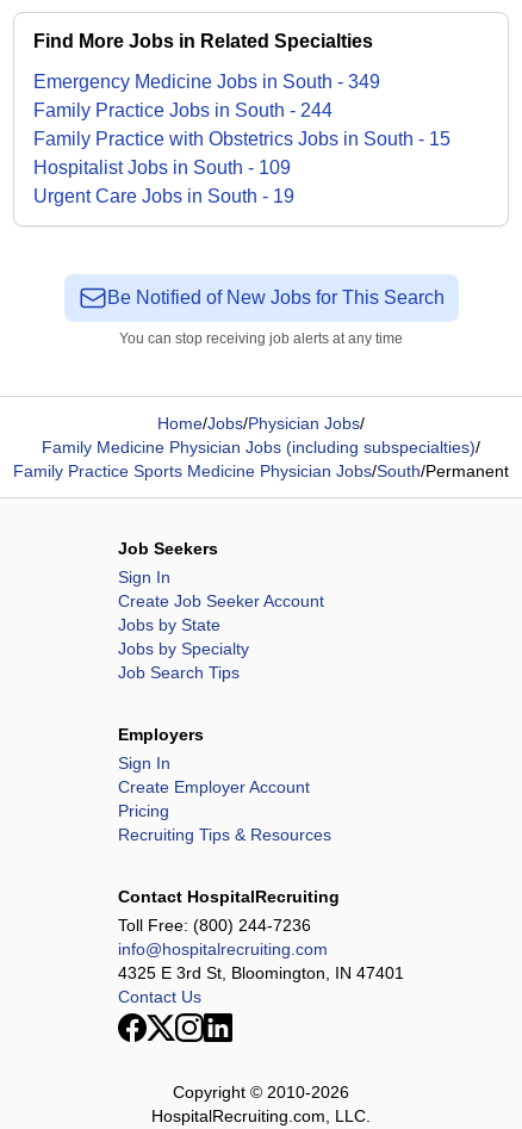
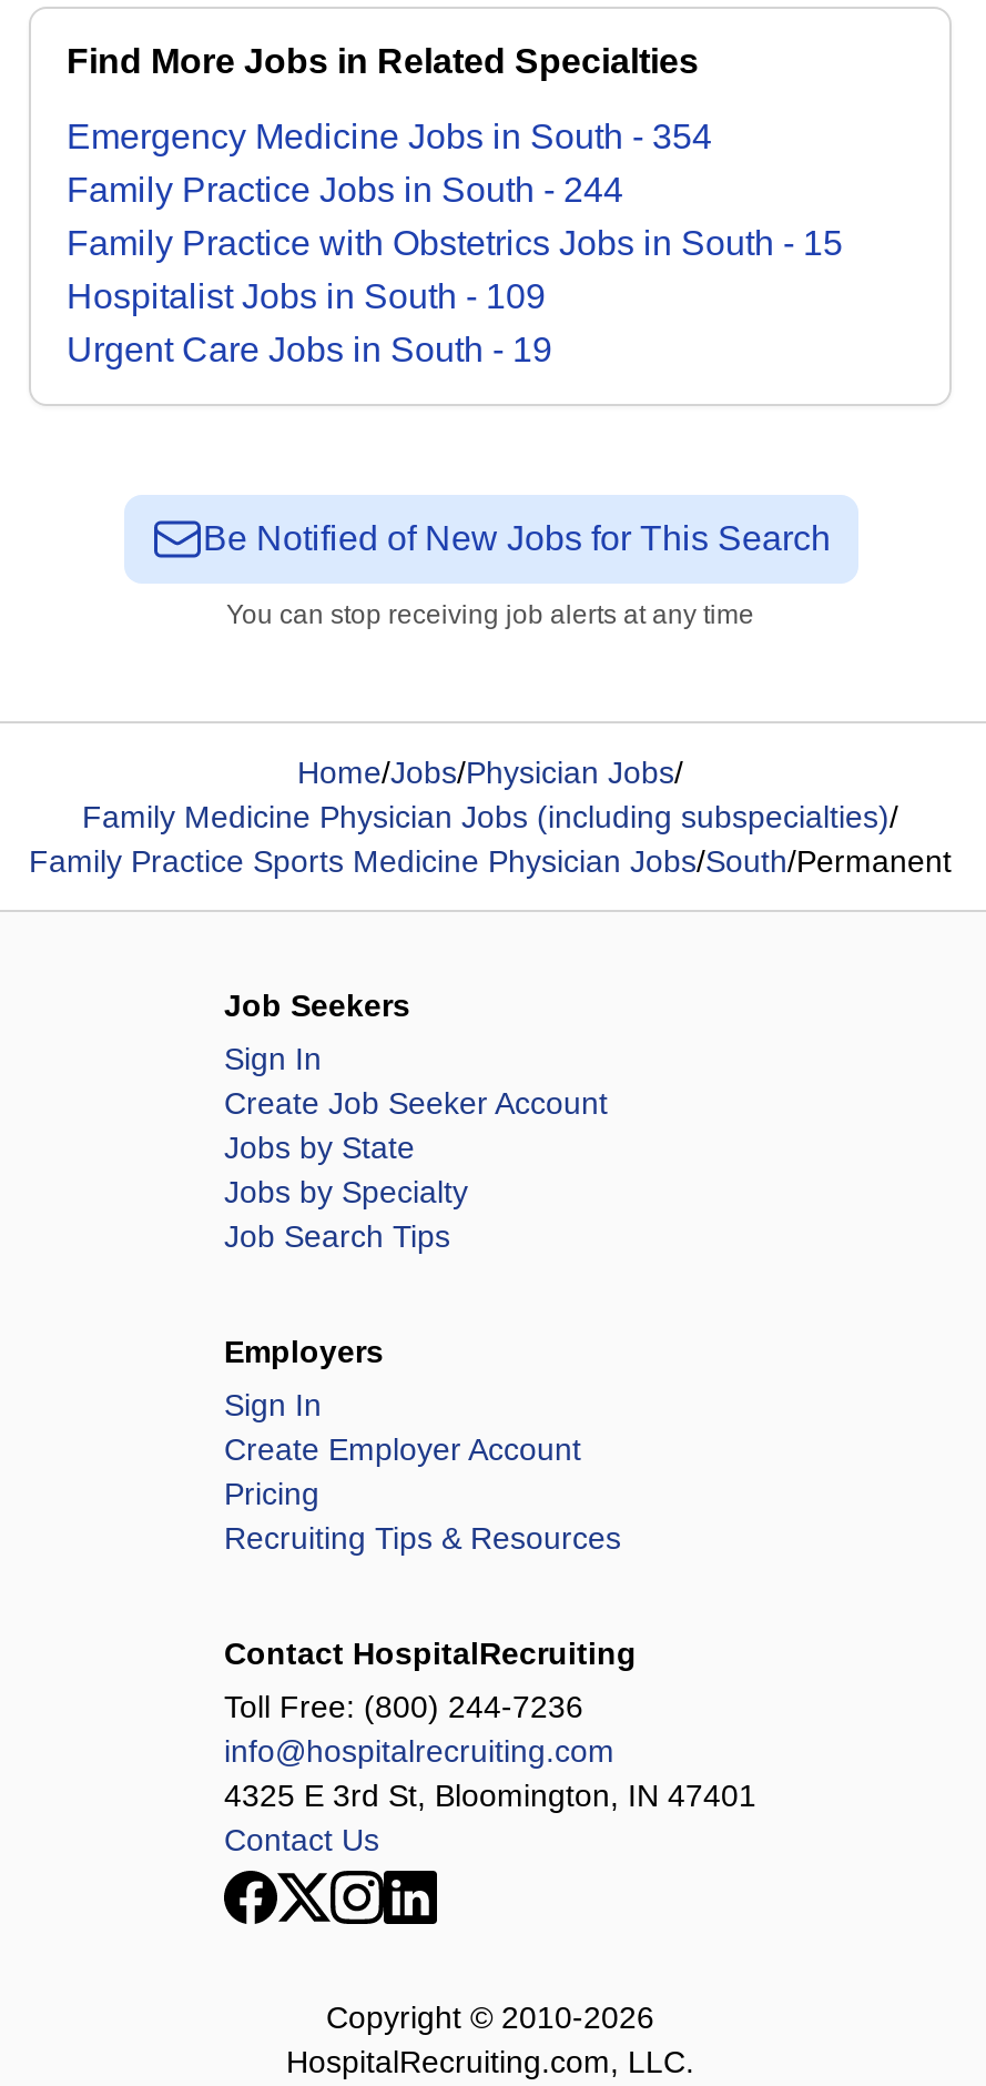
[33,72,380,92] Emergency Medicine Jobs in South - 349 -> [67,118,712,155] Emergency Medicine Jobs in South - 354

